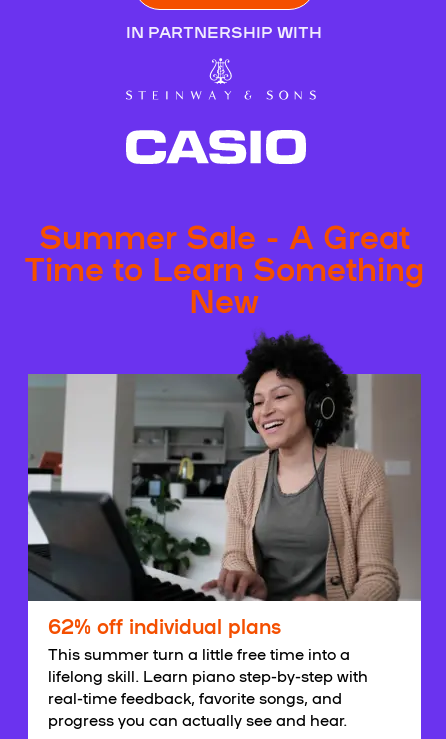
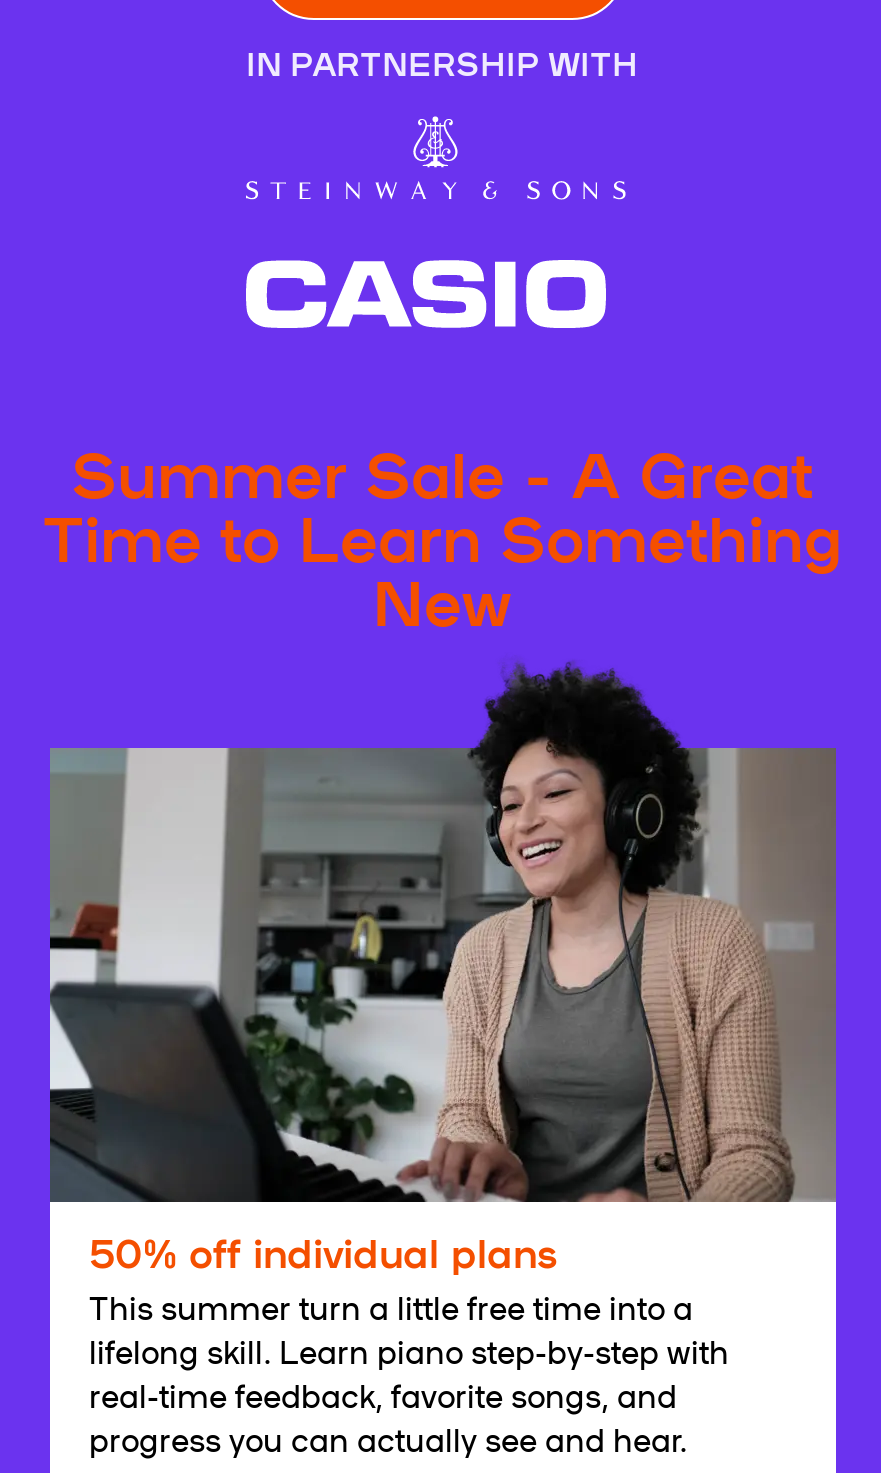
[47,610,280,638] 62% off individual plans -> [89,1221,557,1277] 50% off individual plans

